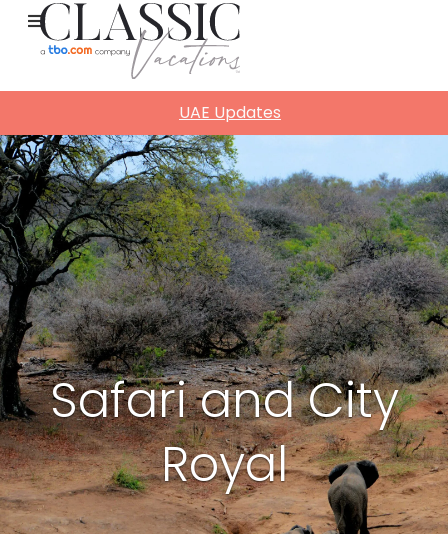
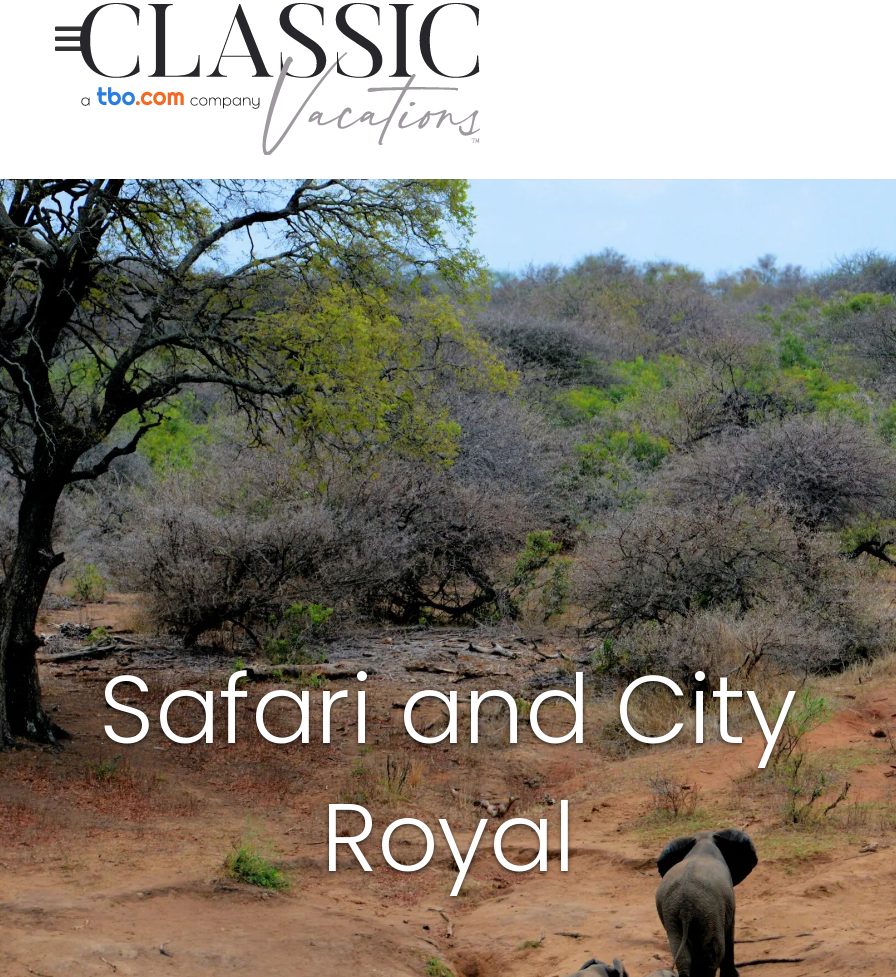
[179,101,281,124] UAE Updates -> none

